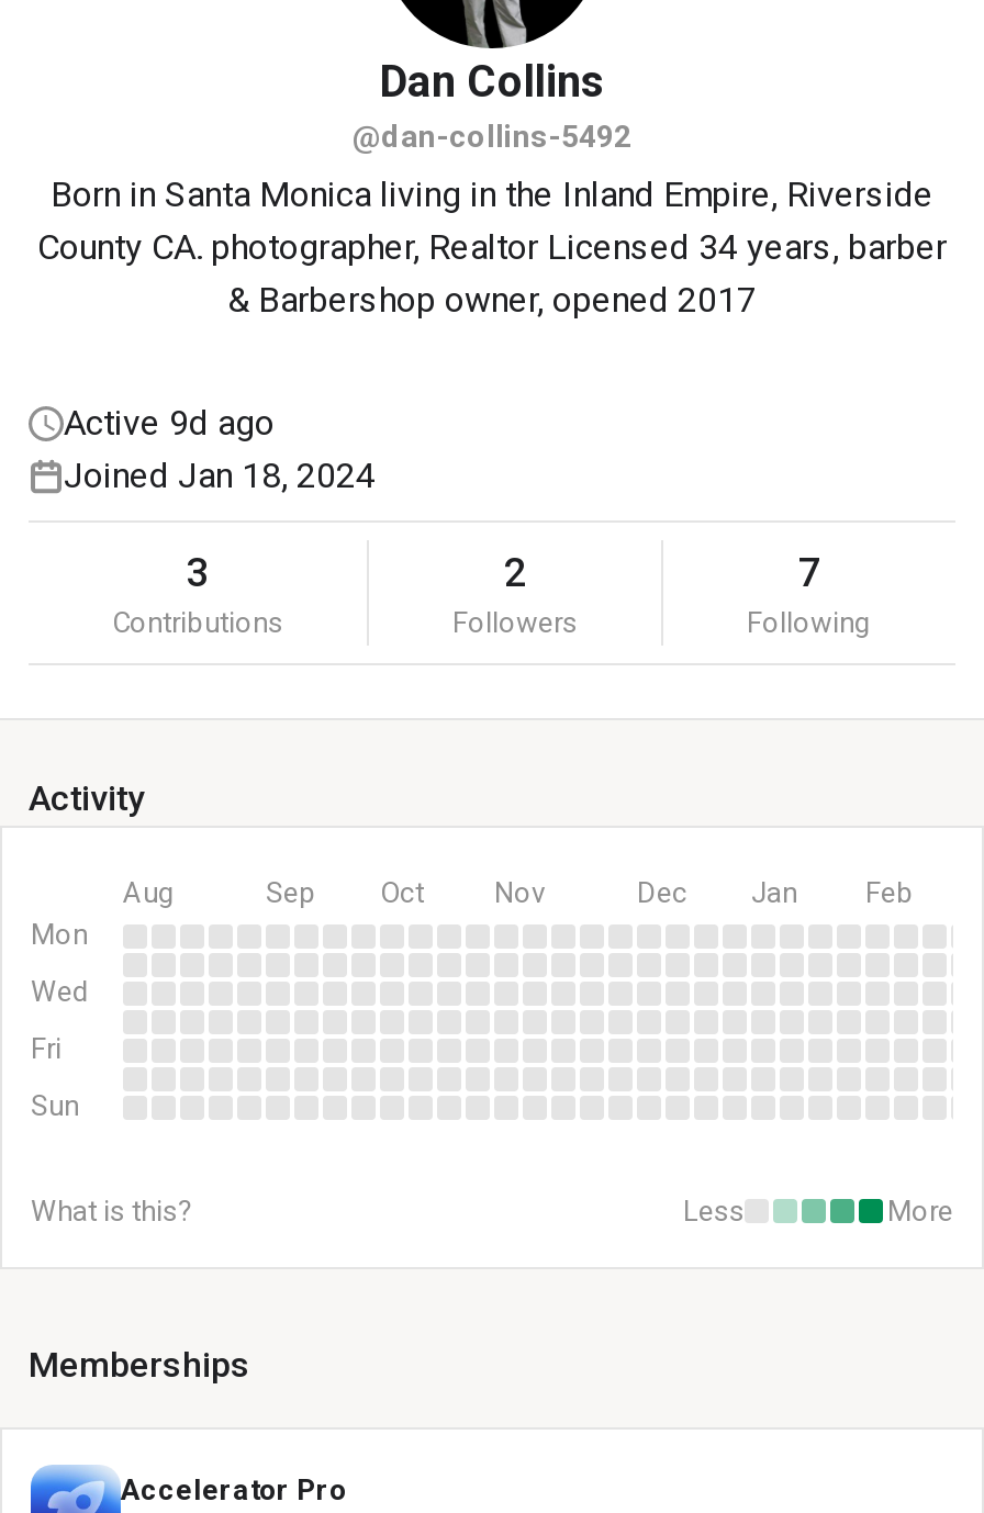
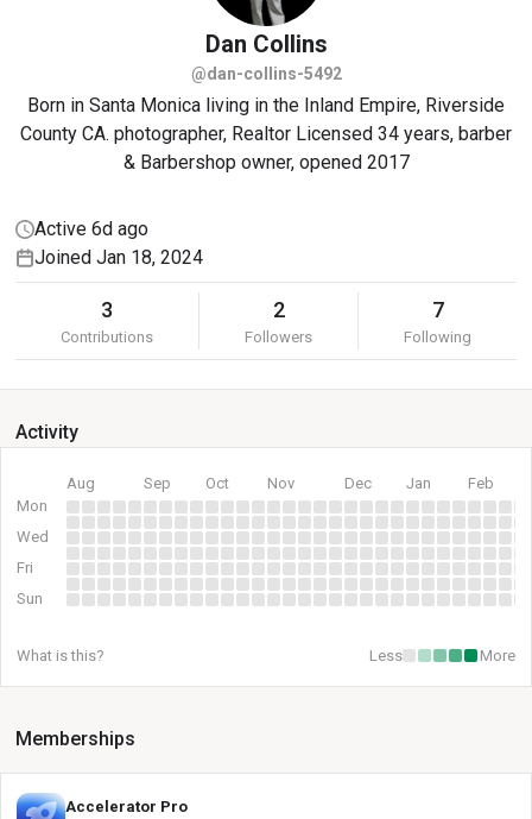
[64,402,275,444] Active 9d ago -> [34,218,148,240] Active 6d ago

